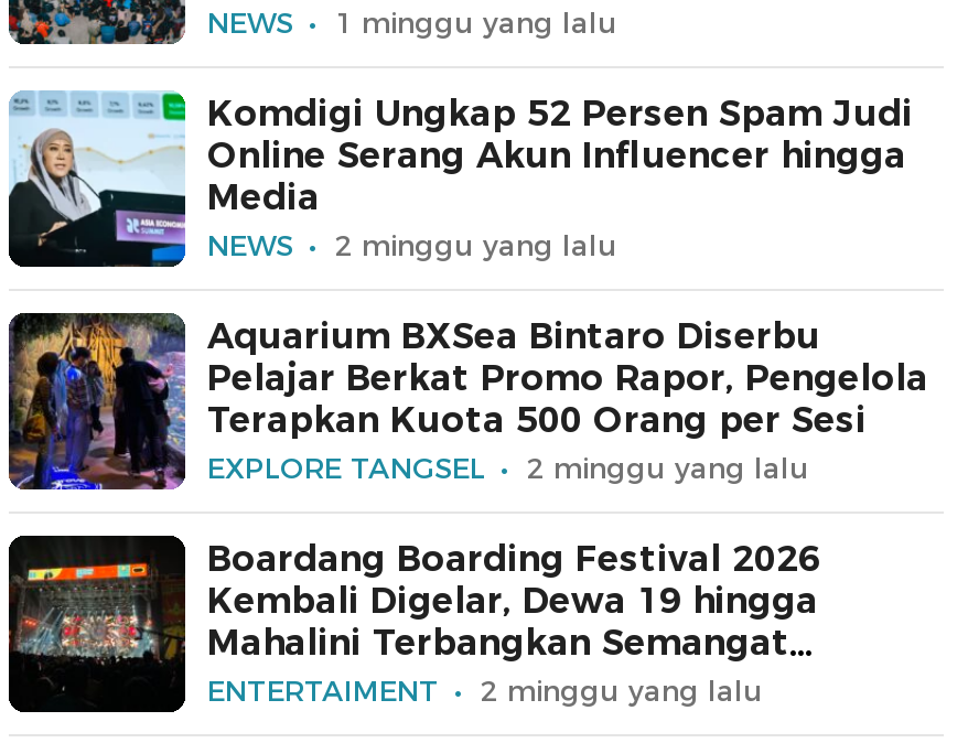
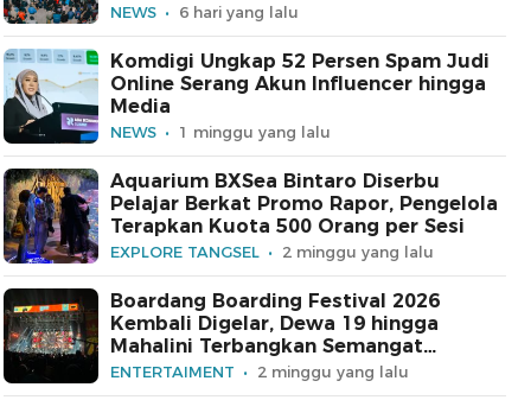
moved [335,6,617,41] -> [179,123,331,142]: 1 minggu yang lalu
none -> [179,3,299,22] 6 hari yang lalu
[335,228,617,263] 2 minggu yang lalu -> none

